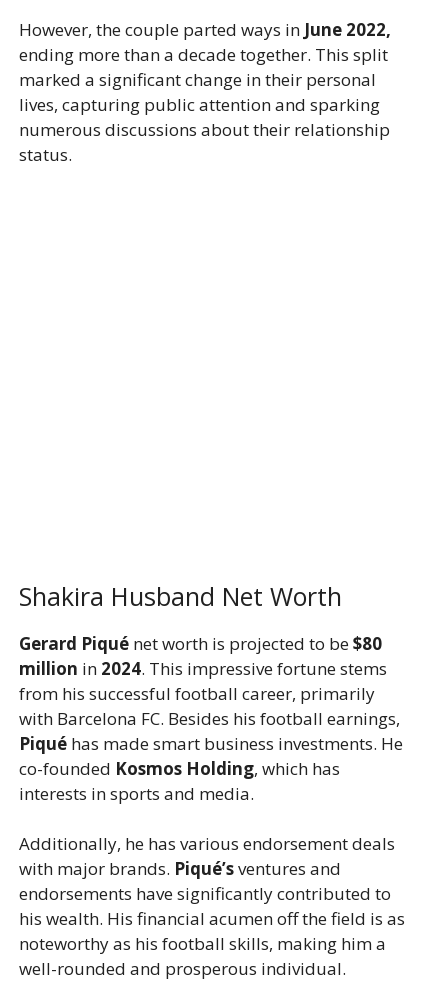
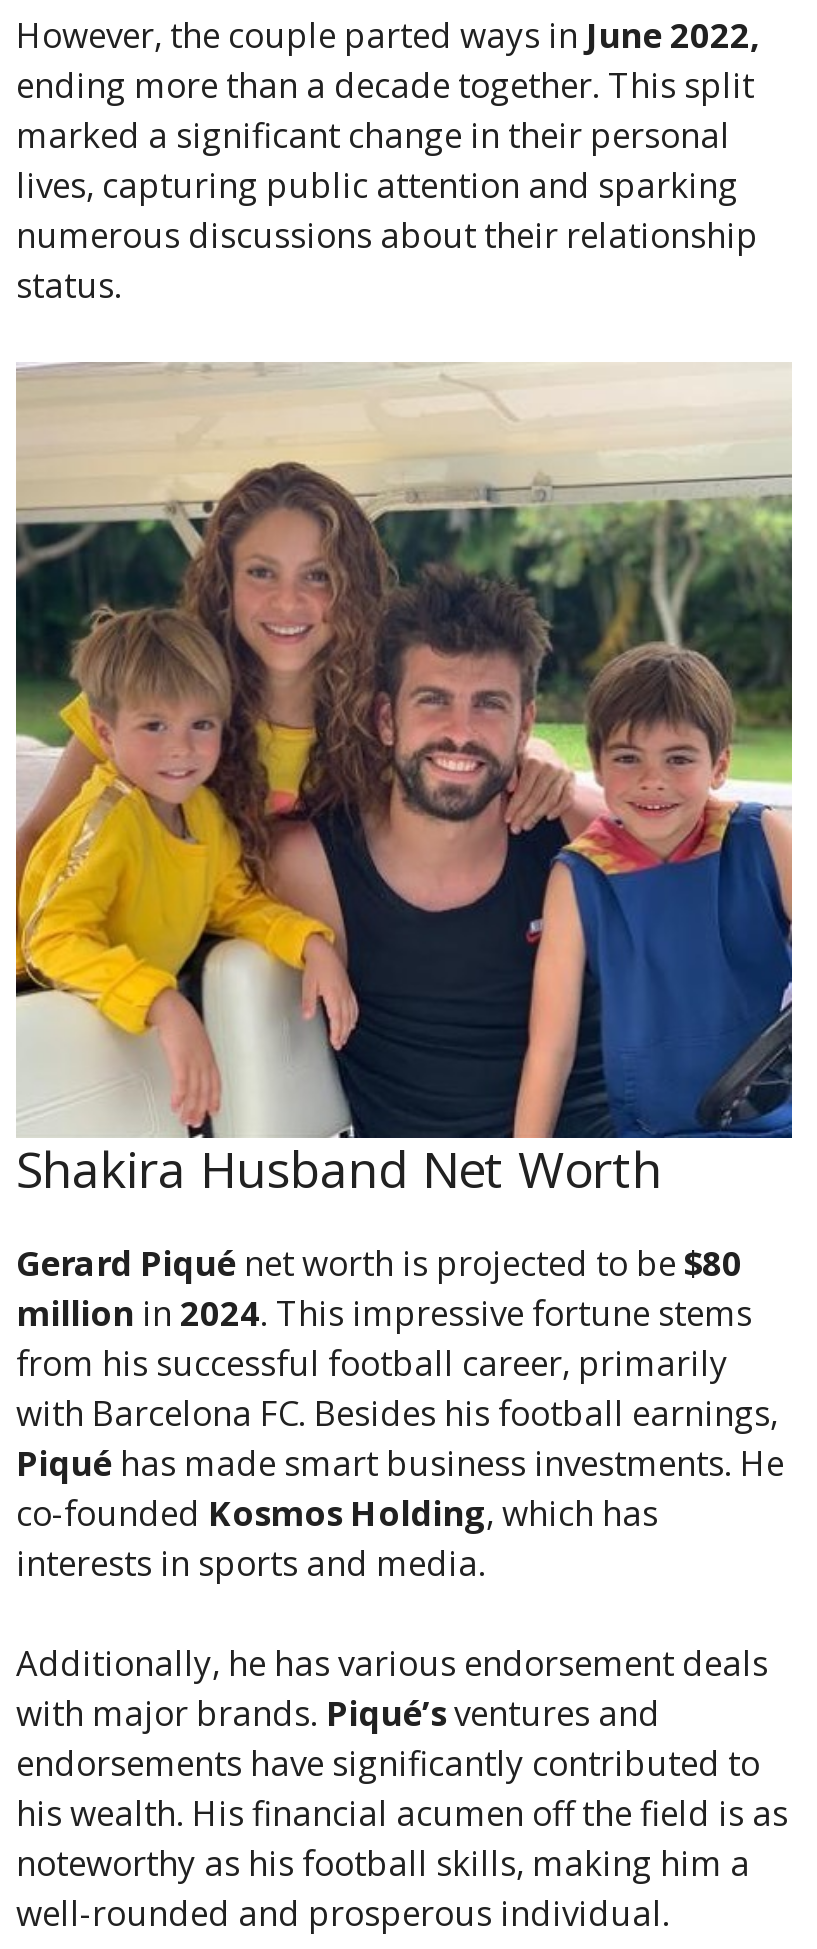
none -> [14,360,794,1140] [image]

